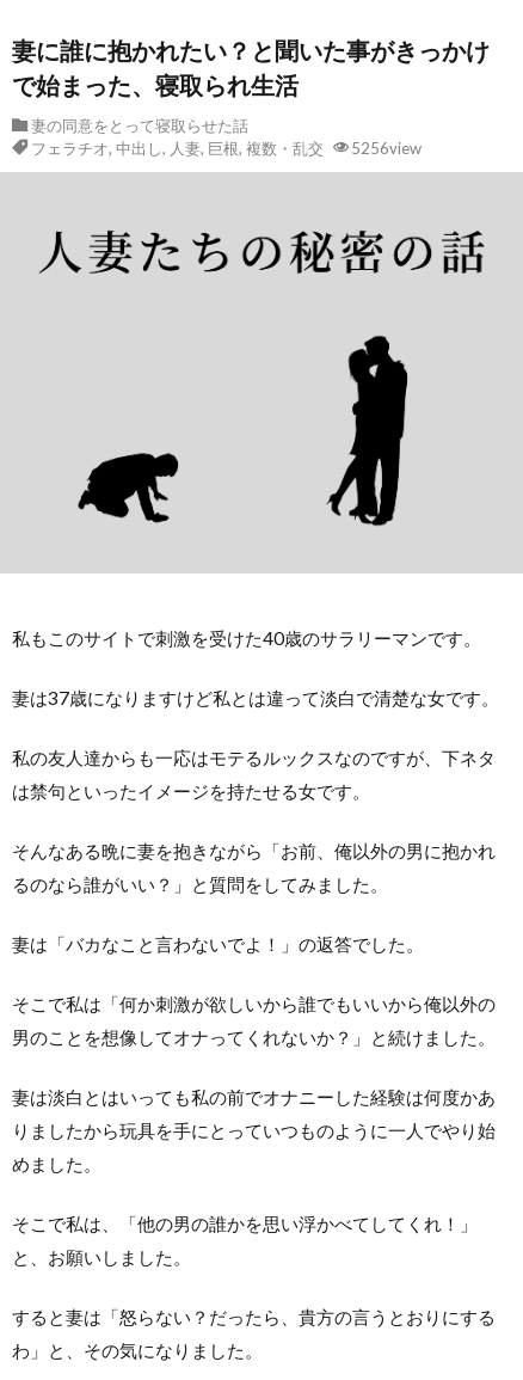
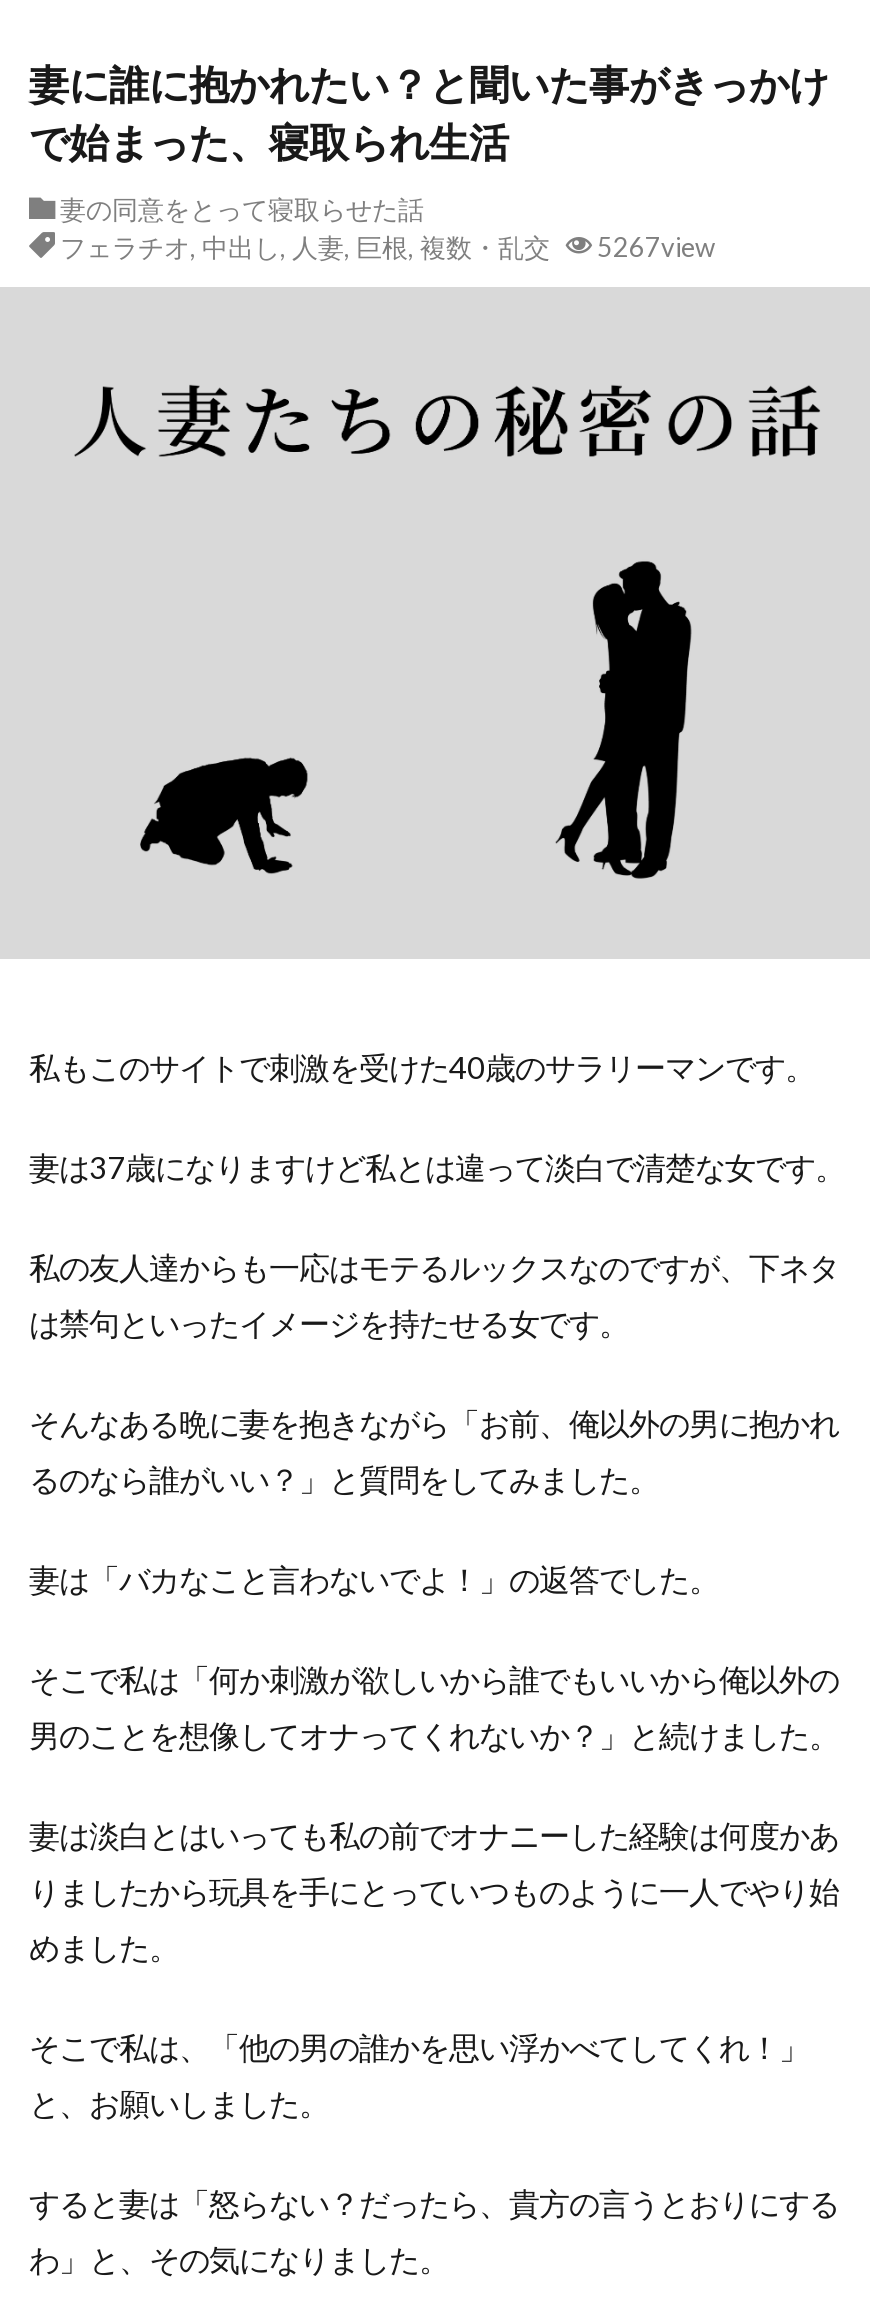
[30,138,422,157] フェラチオ,中出し,人妻,巨根,複数・乱交 5256view -> [60,230,715,262] フェラチオ,中出し,人妻,巨根,複数・乱交 5267view

